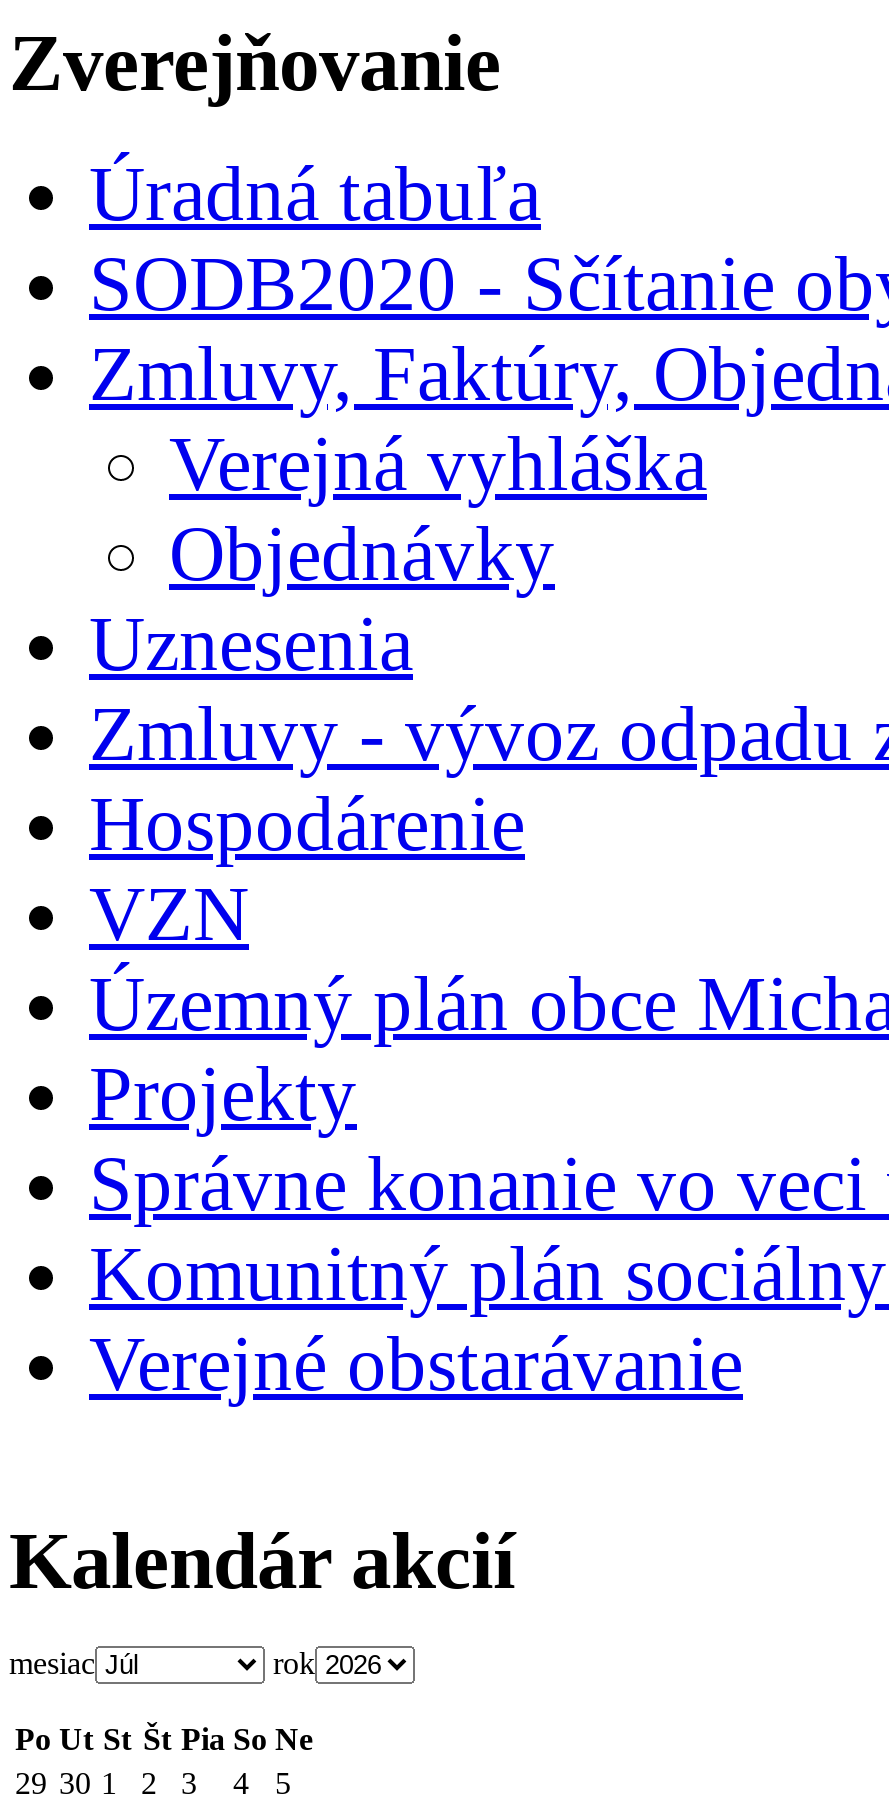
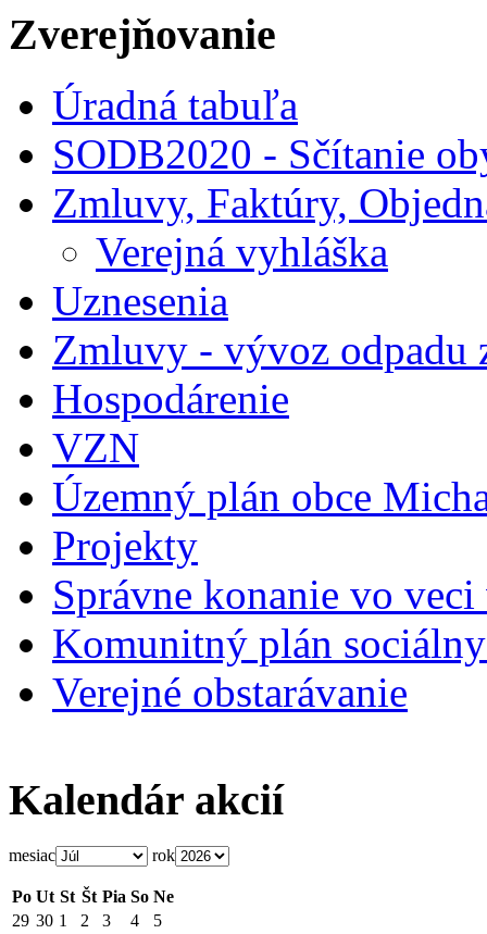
[169,510,555,596] Objednávky -> none

